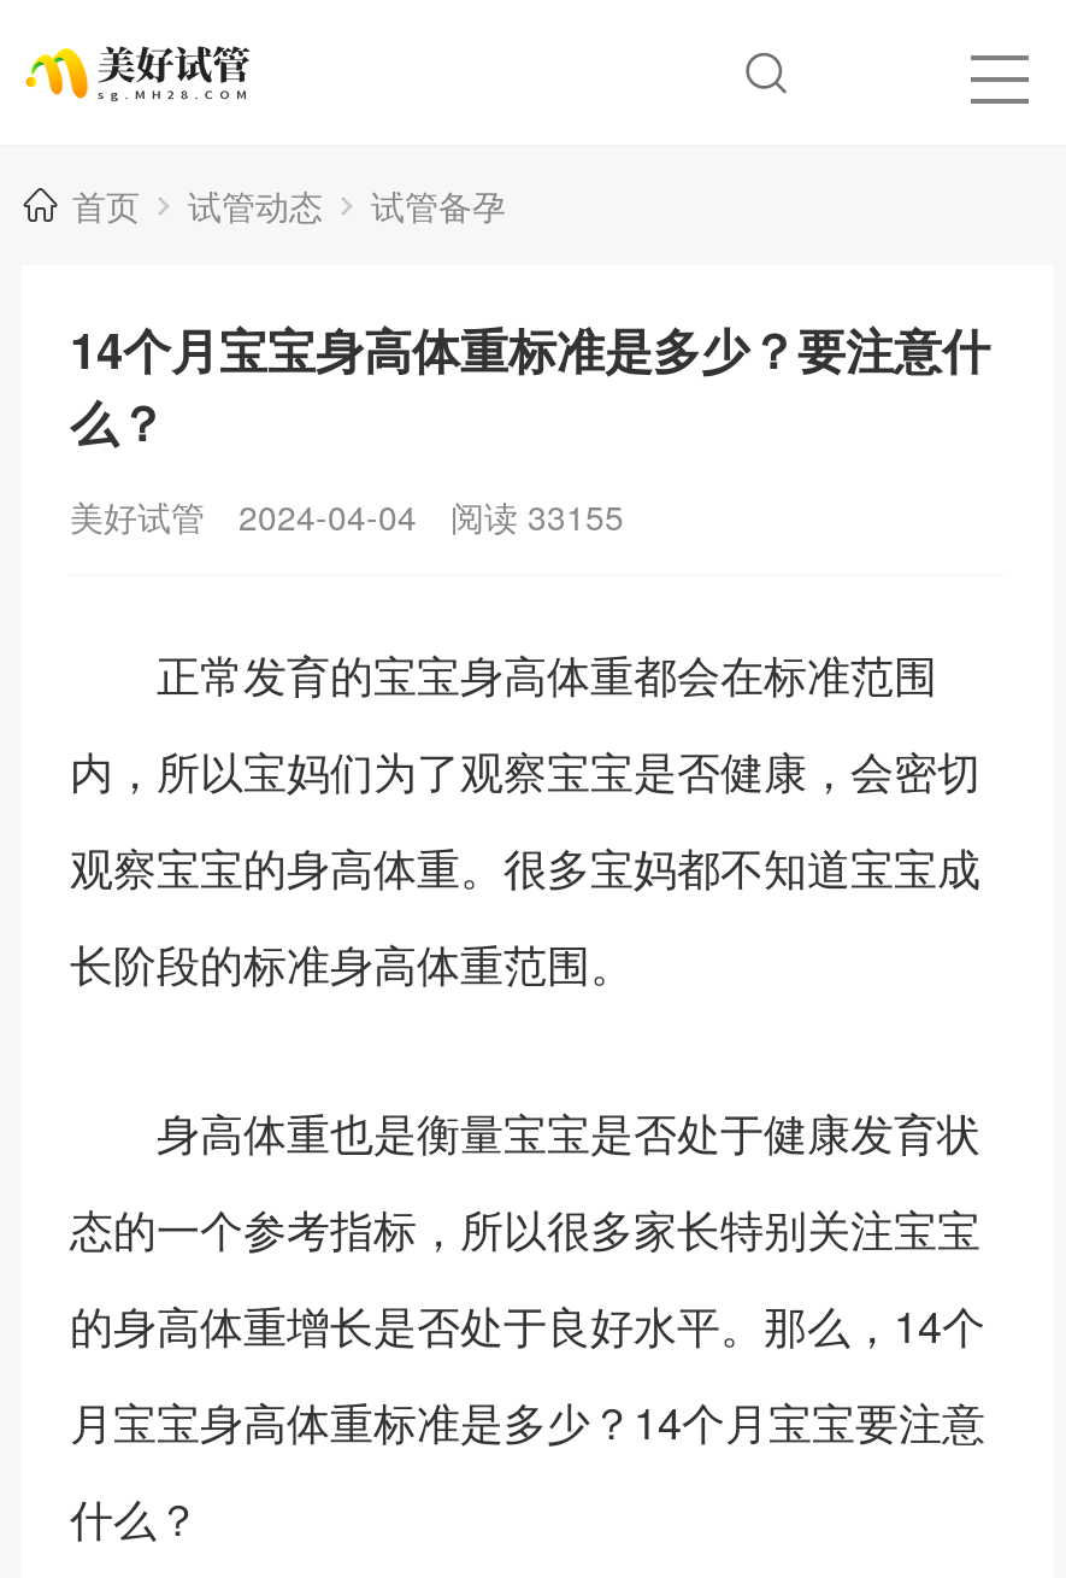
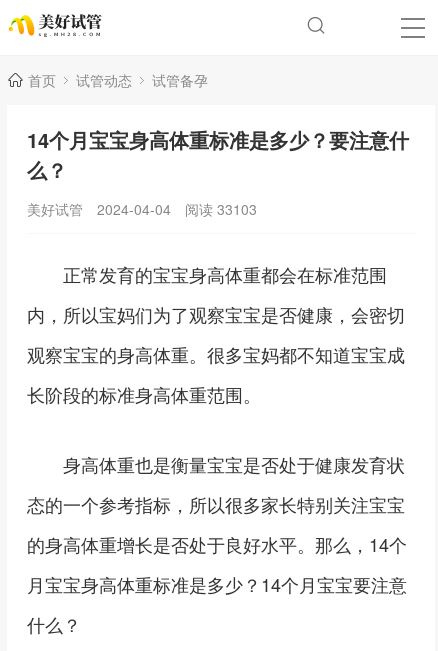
[70,492,624,540] 美好试管 2024-04-04 阅读33155 -> [27,199,257,219] 美好试管 2024-04-04 阅读33103

